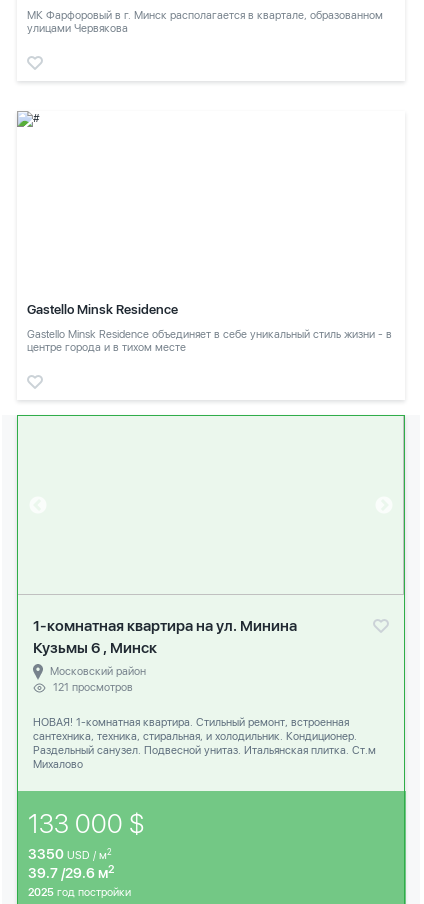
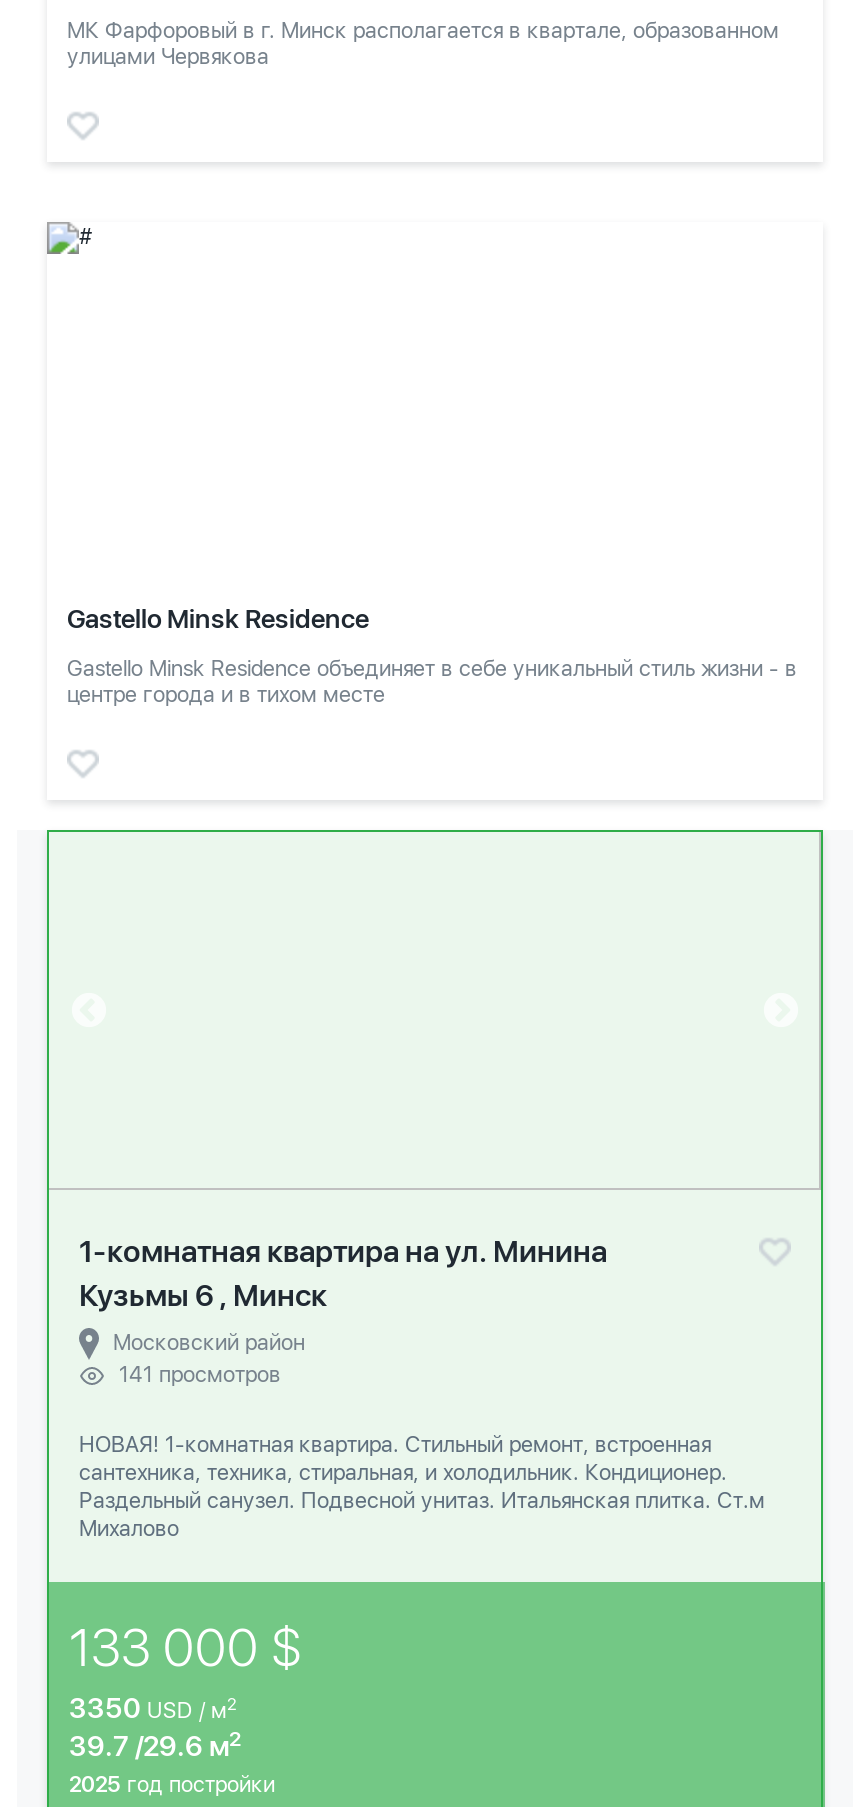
[53,681,133,694] 121 просмотров -> [119,1362,281,1388] 141 просмотров

